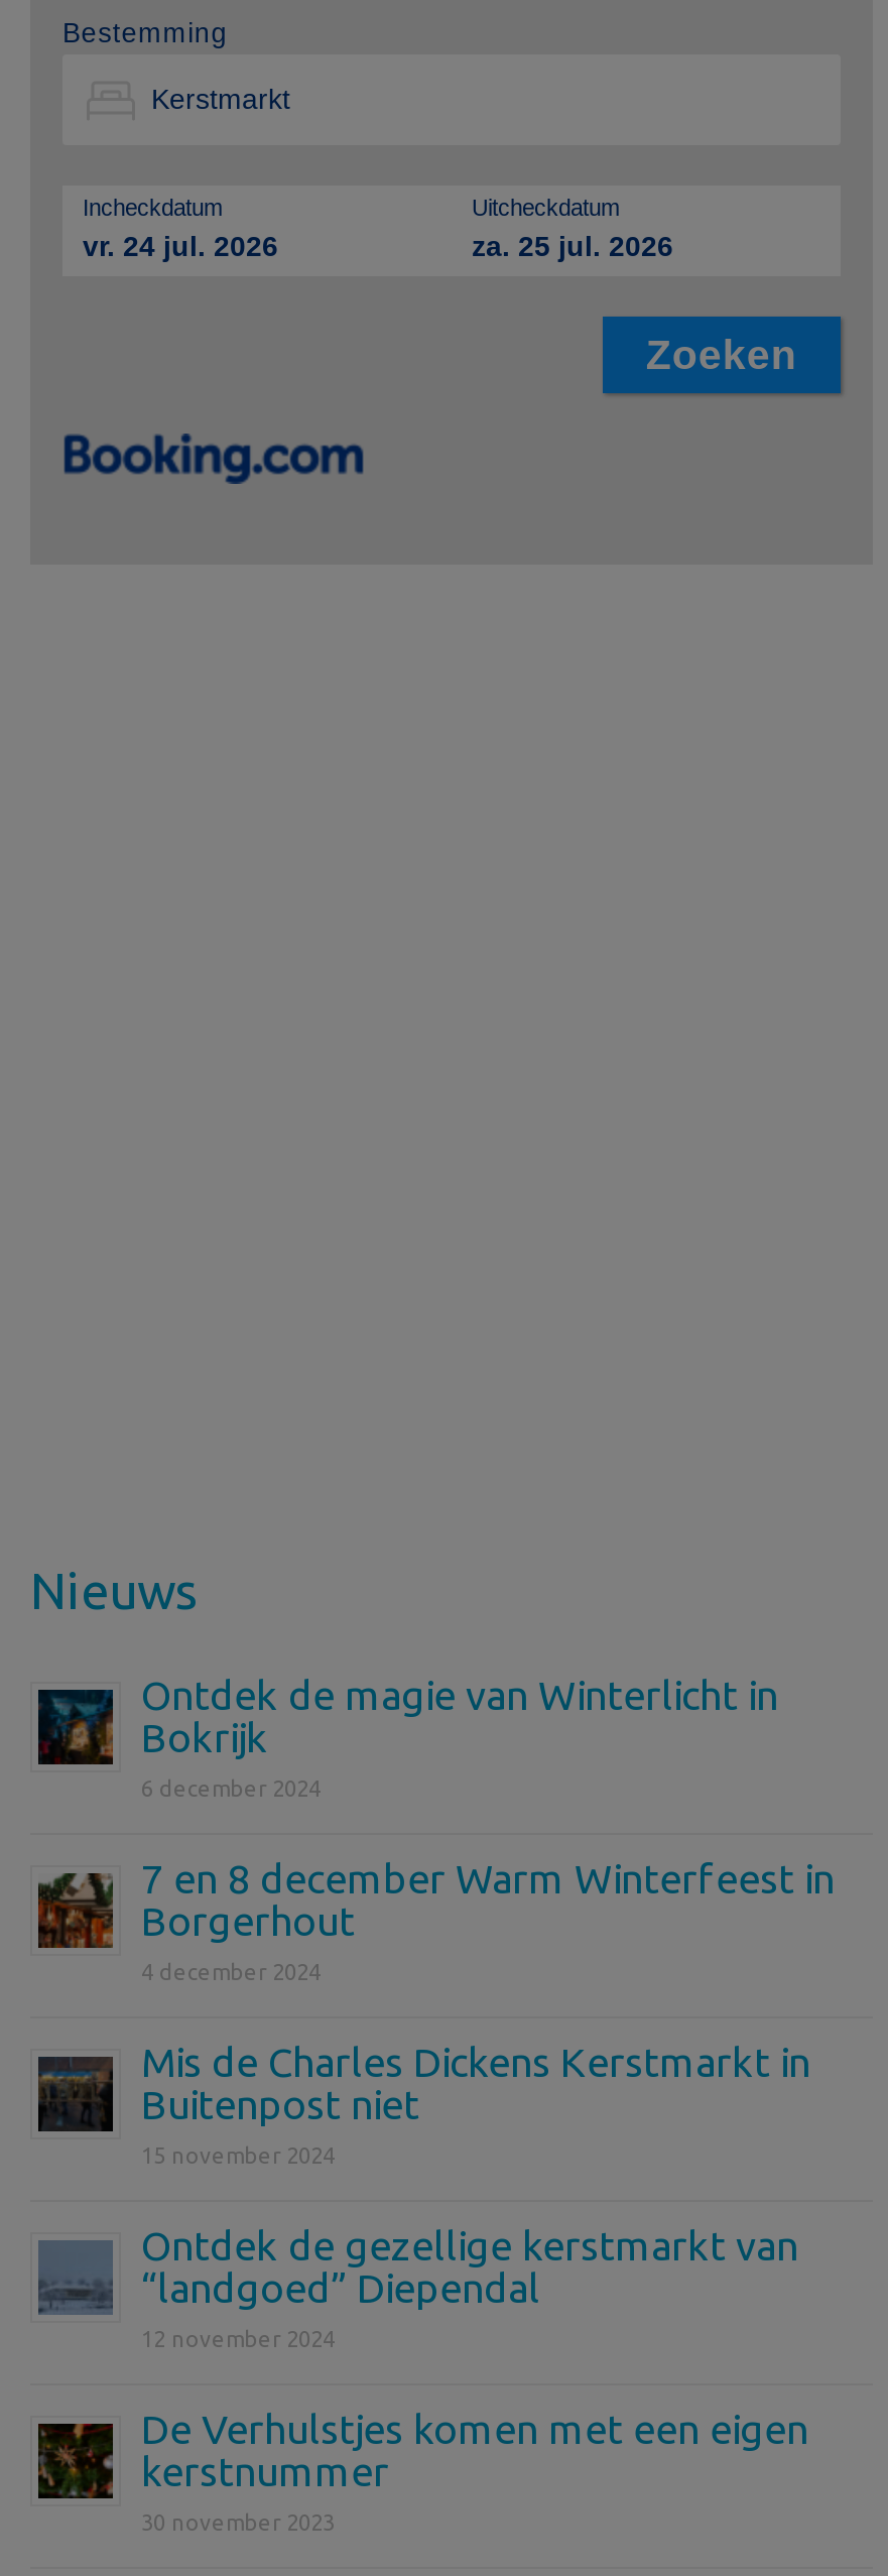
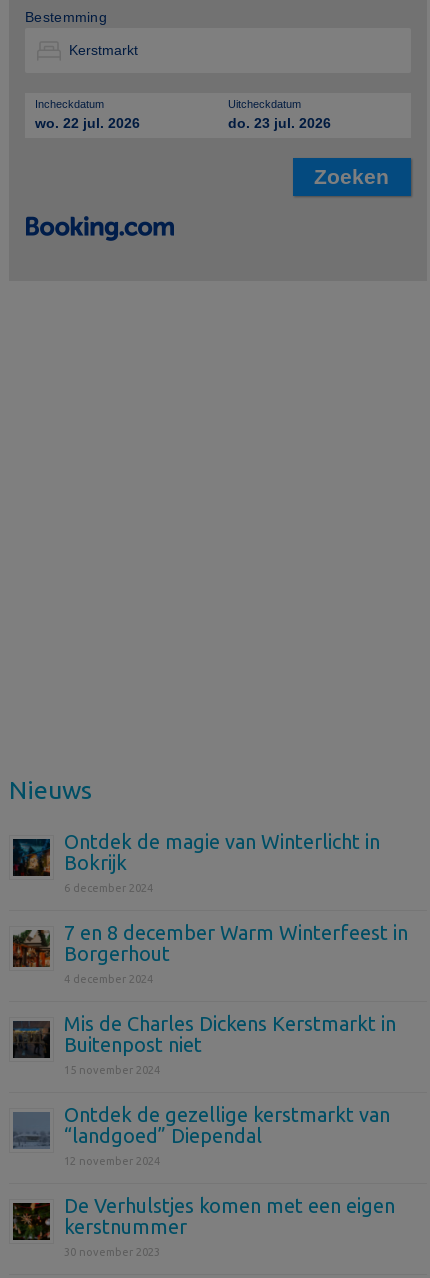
[83,229,278,262] vr. 24 jul. 2026 -> [35,115,140,131] wo. 22 jul. 2026
[472,229,673,262] za. 25 jul. 2026 -> [228,115,331,131] do. 23 jul. 2026

